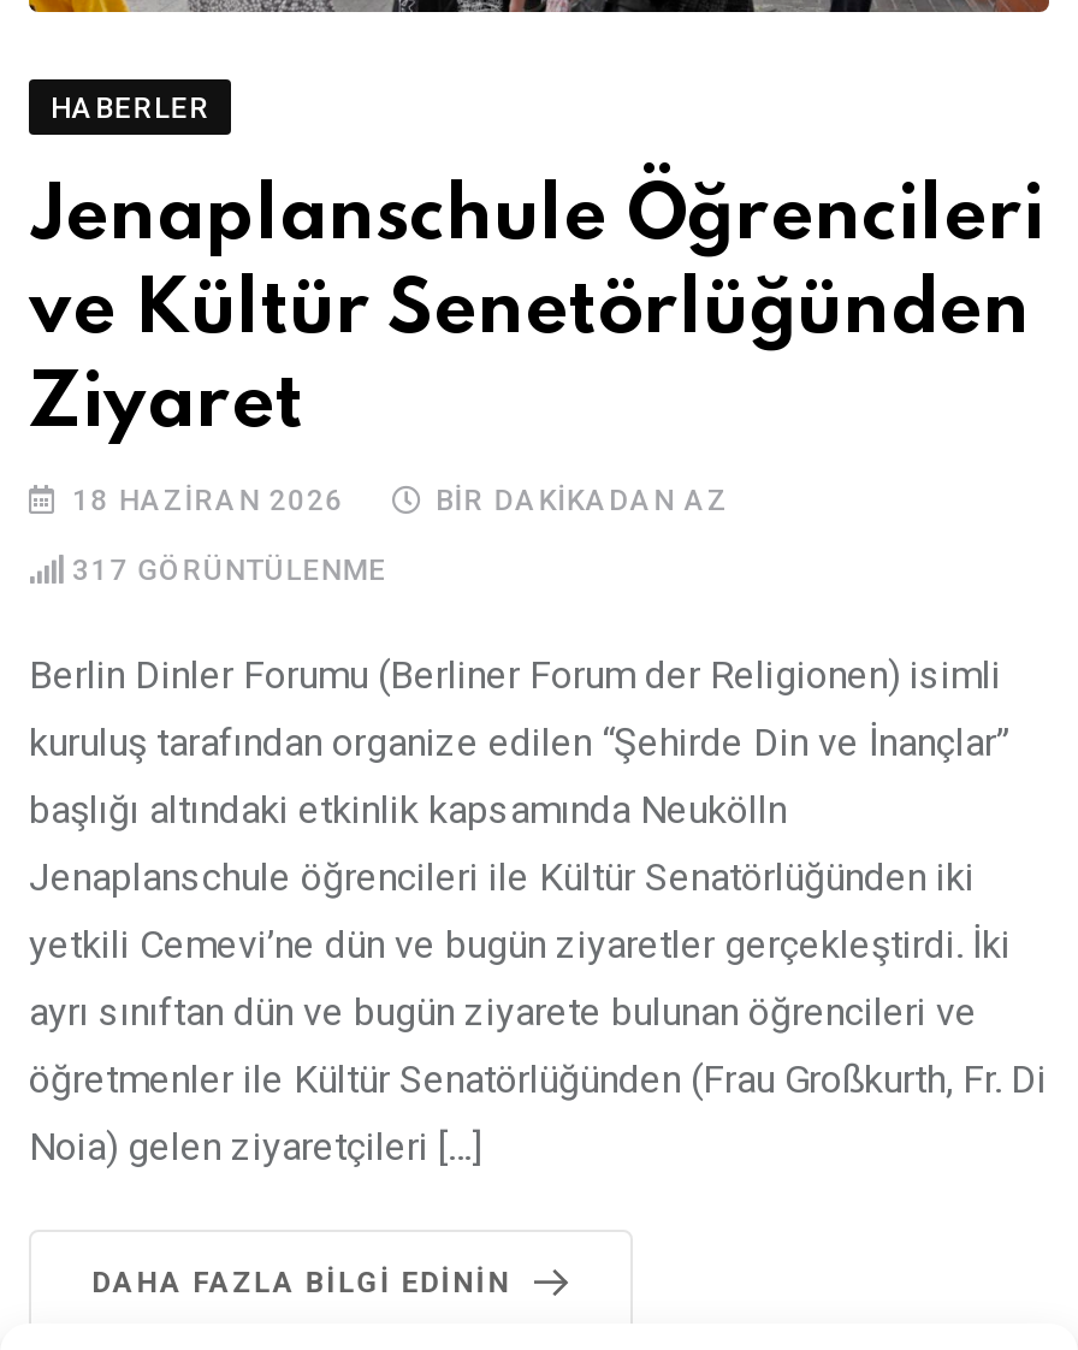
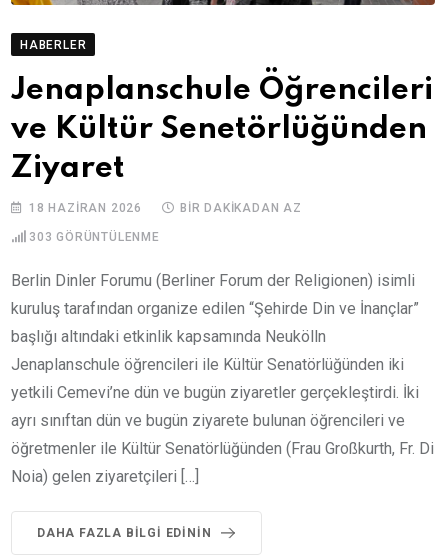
[72,552,387,586] 317 GÖRÜNTÜLENME -> [29,229,160,243] 303 GÖRÜNTÜLENME

